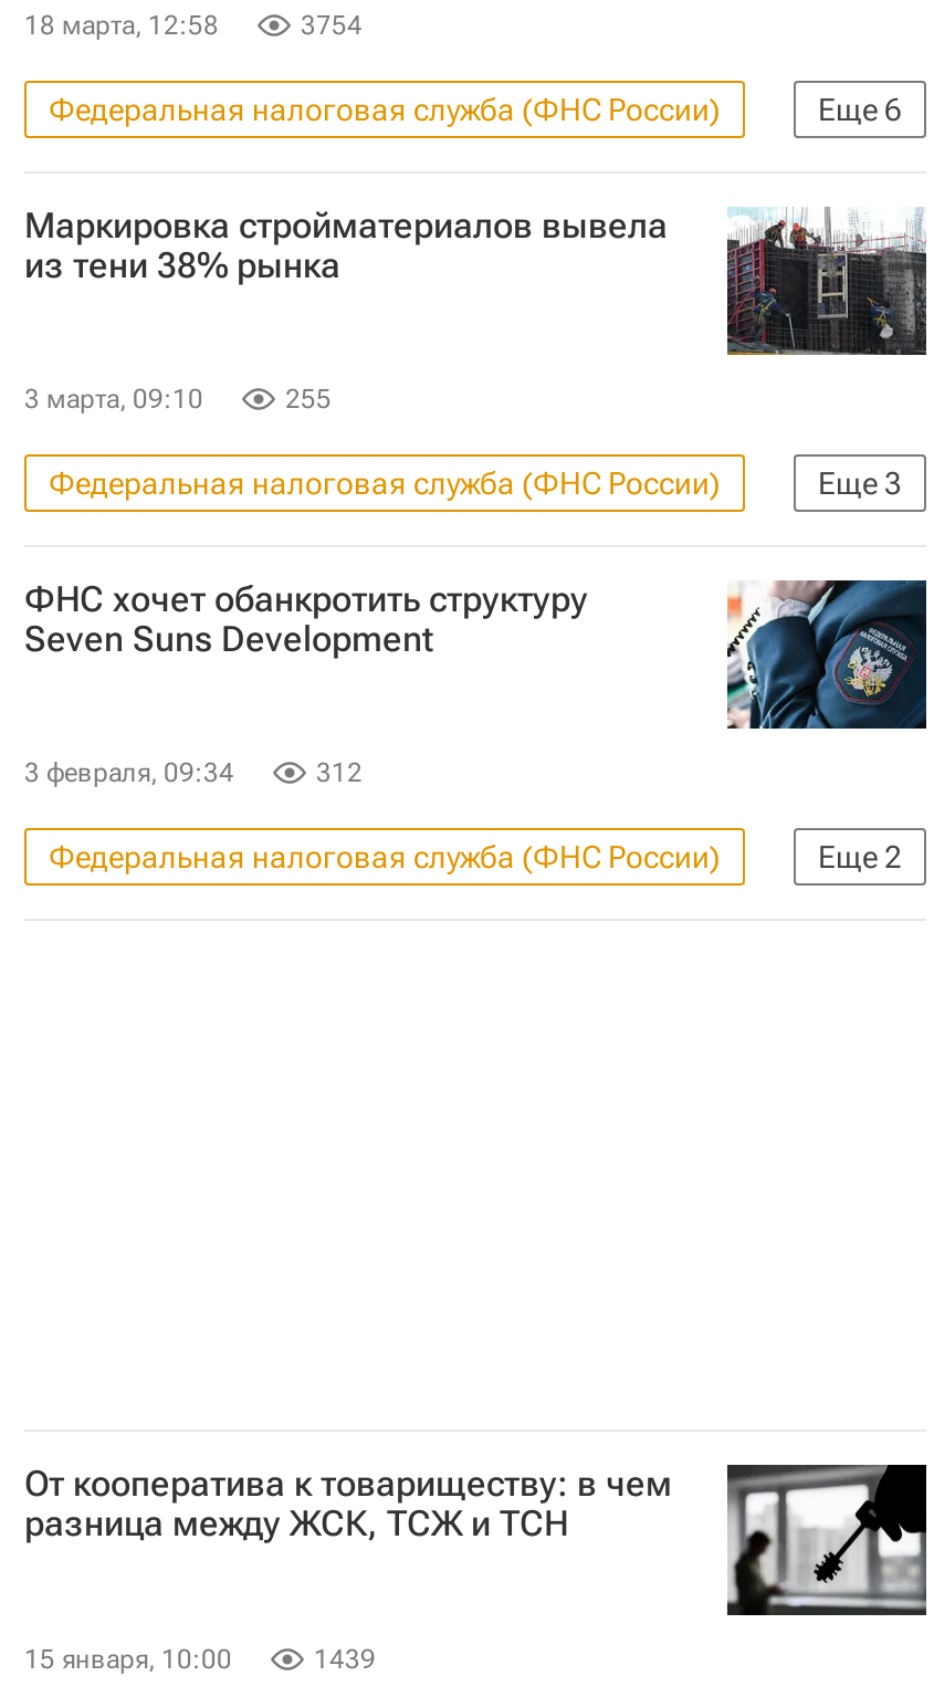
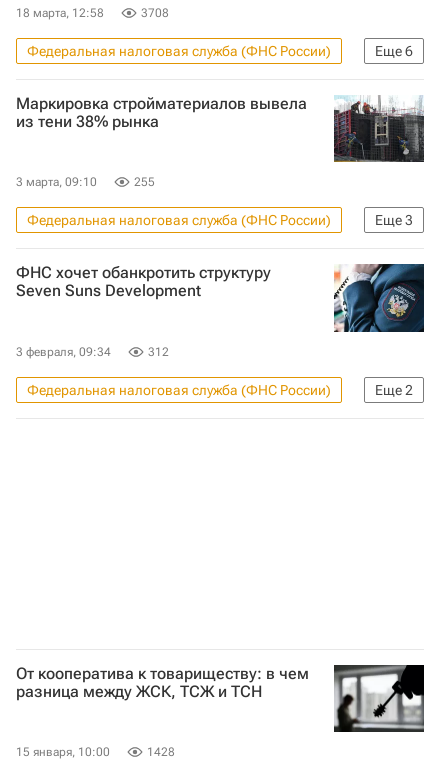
[301,10,363,41] 3754 -> [141,6,169,20] 3708
[314,1643,376,1674] 1439 -> [147,745,175,759] 1428

